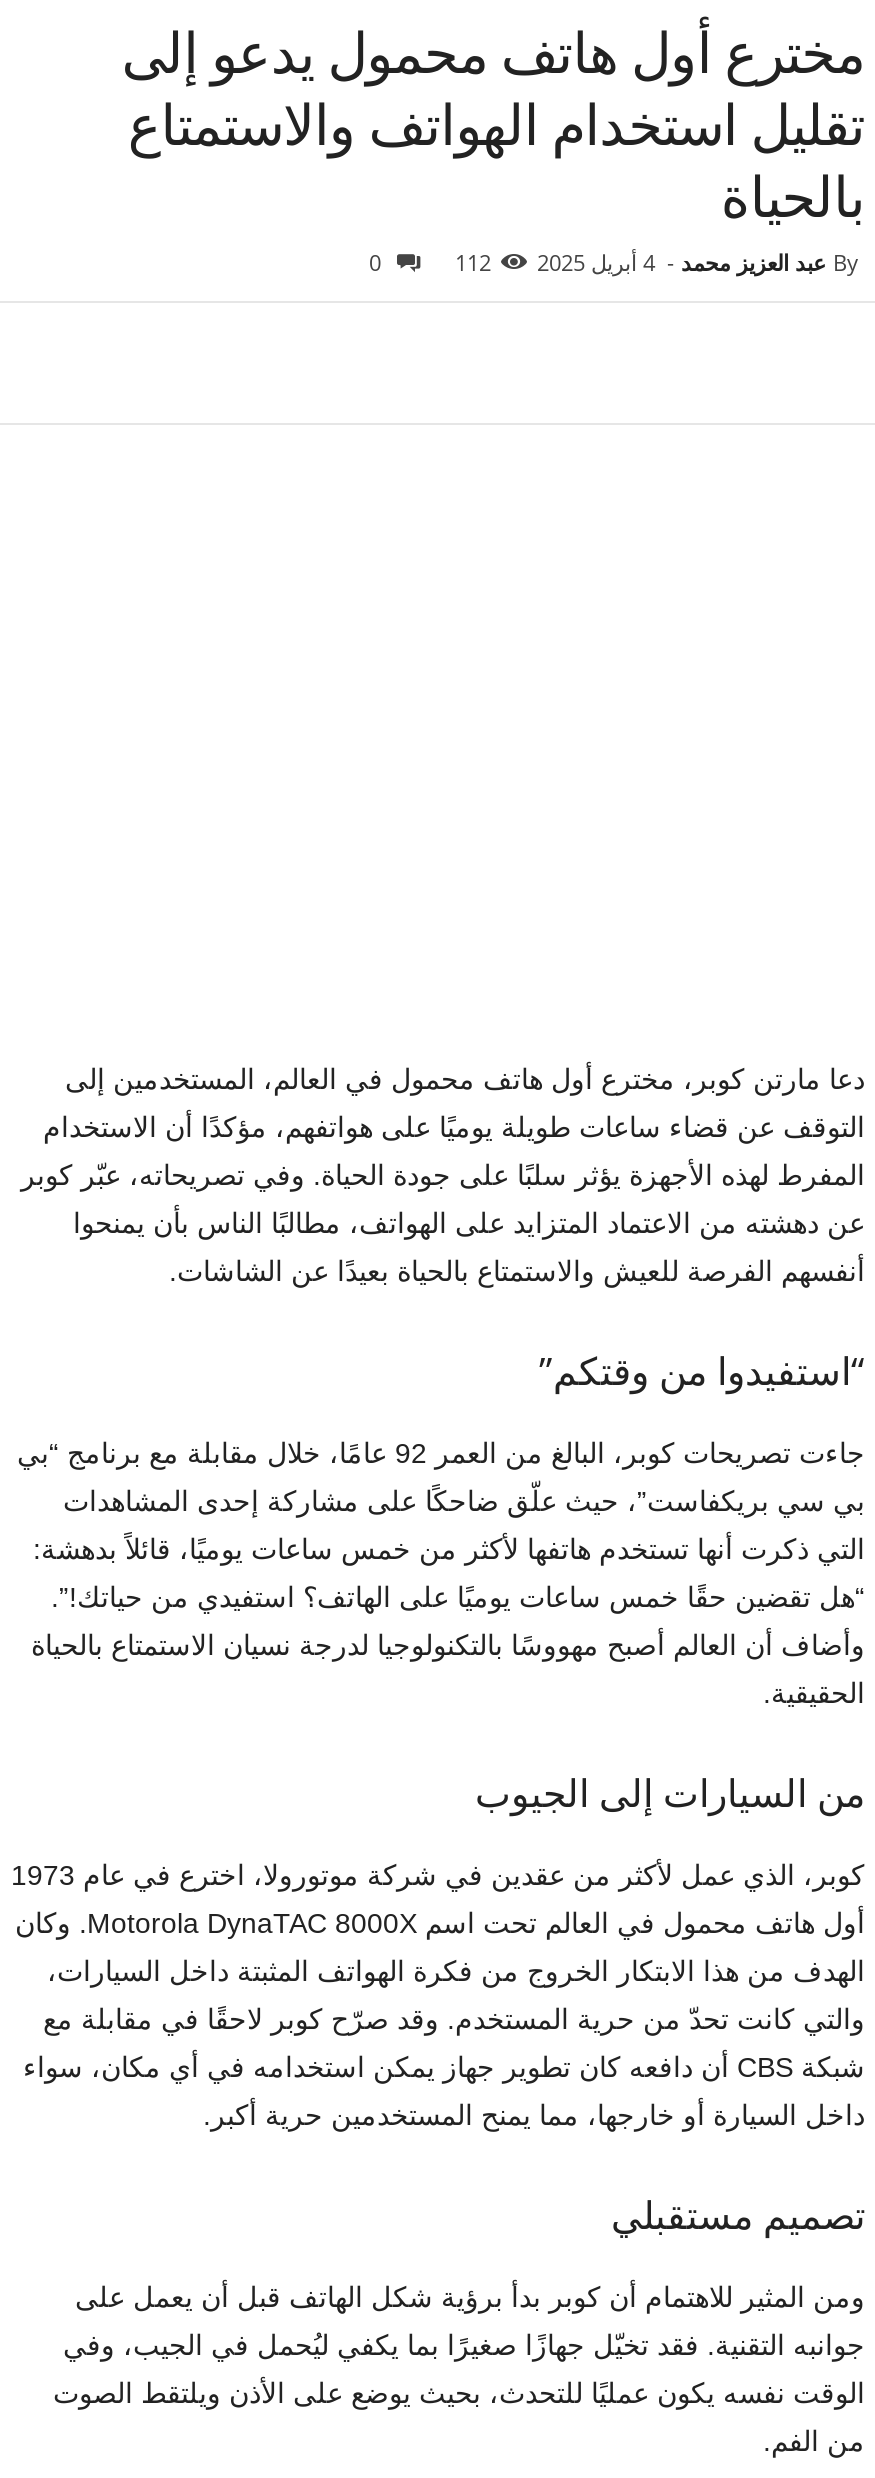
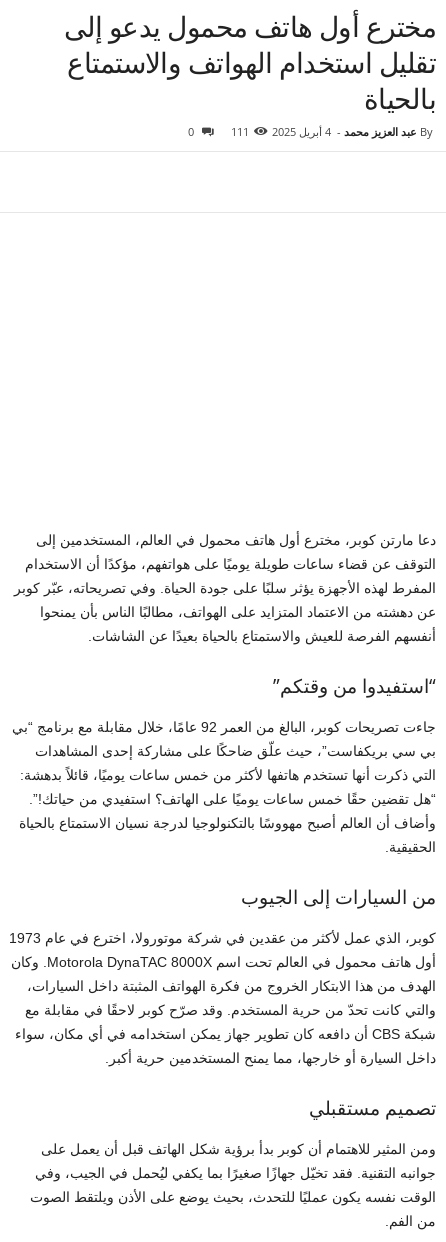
[455,247,491,277] 112 -> [231,124,249,139] 111

